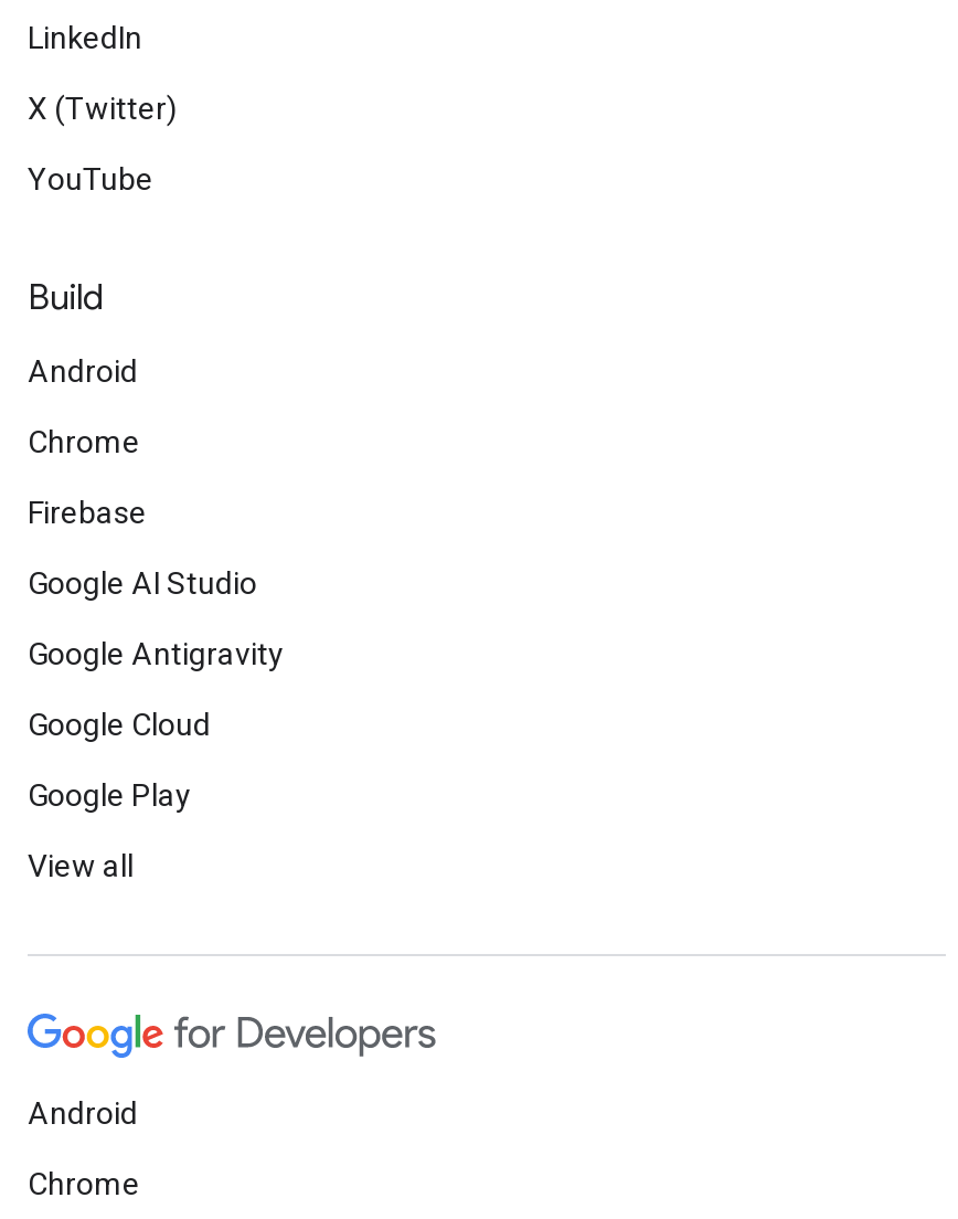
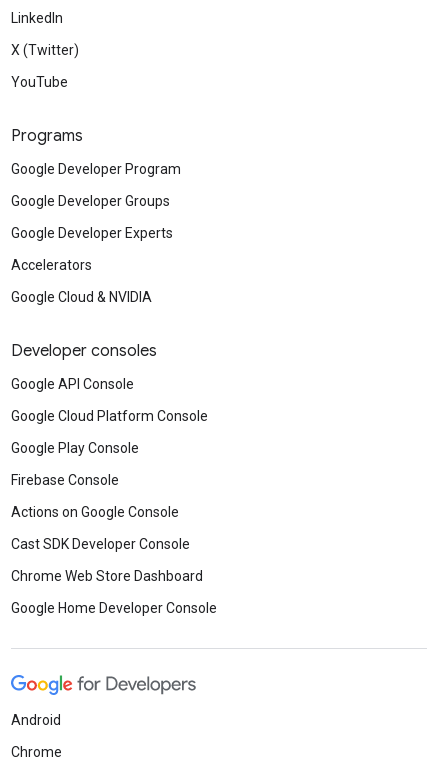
[28,276,284,883] Build | Android | Chrome | Firebase | Google AI Studio | Google Antigravity | Google Cloud | Google Play | View all -> [11,126,217,616] Programs | Google Developer Program | Google Developer Groups | Google Developer Experts | Accelerators | Google Cloud & NVIDIA | Developer consoles | Google API Console | Google Cloud Platform Console | Google Play Console | Firebase Console | Actions on Google Console | Cast SDK Developer Console | Chrome Web Store Dashboard | Google Home Developer Console

